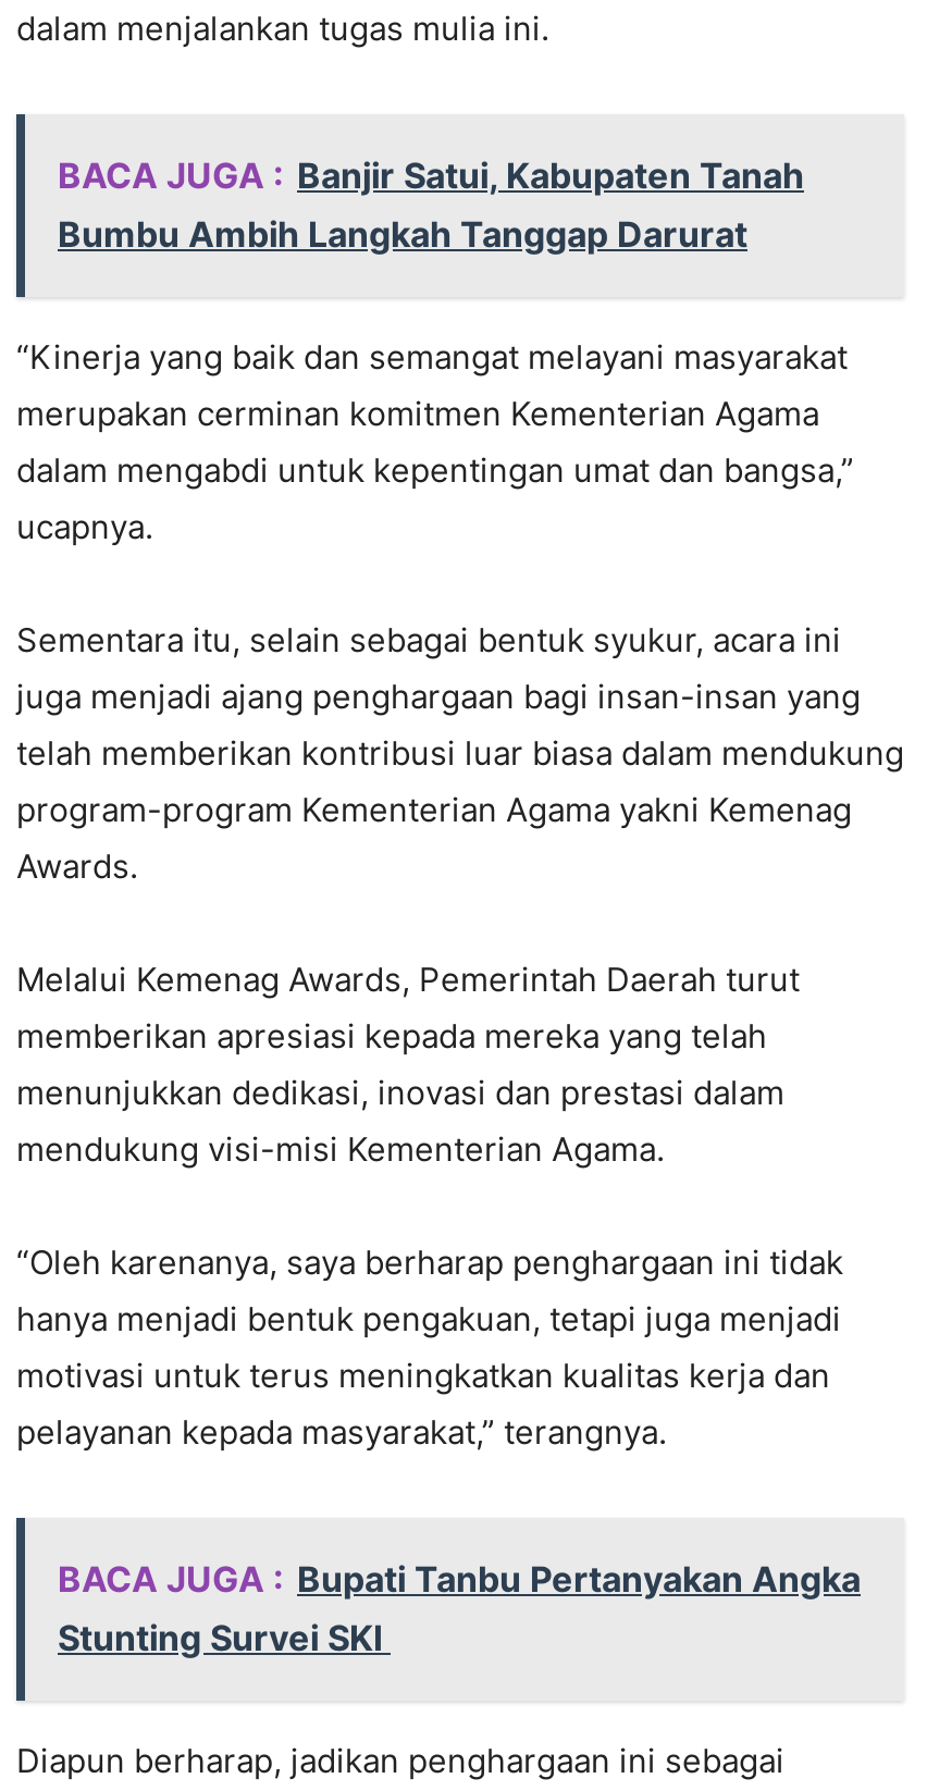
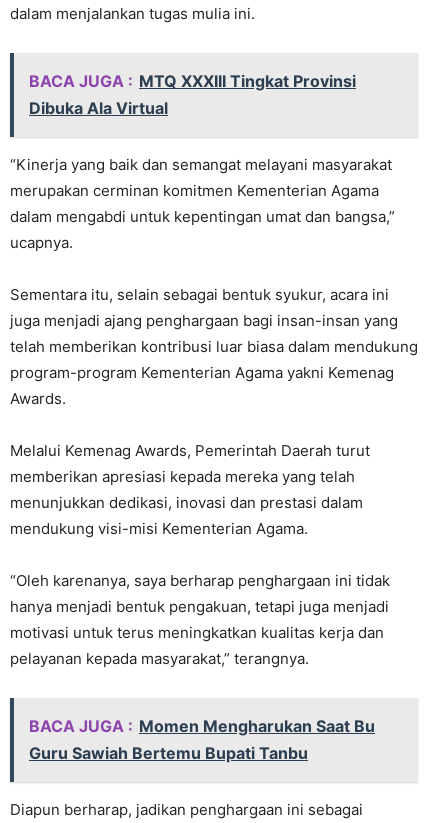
[58,154,804,256] BACA JUGA : Banjir Satui, Kabupaten Tanah | Bumbu Ambih Langkah Tanggap Darurat -> [29,71,356,118] BACA JUGA : MTQ XXXIII Tingkat Provinsi | Dibuka Ala Virtual
[58,1557,861,1660] BACA JUGA : Bupati Tanbu Pertanyakan Angka | Stunting Survei SKI -> [29,716,375,763] BACA JUGA : Momen Mengharukan Saat Bu | Guru Sawiah Bertemu Bupati Tanbu

